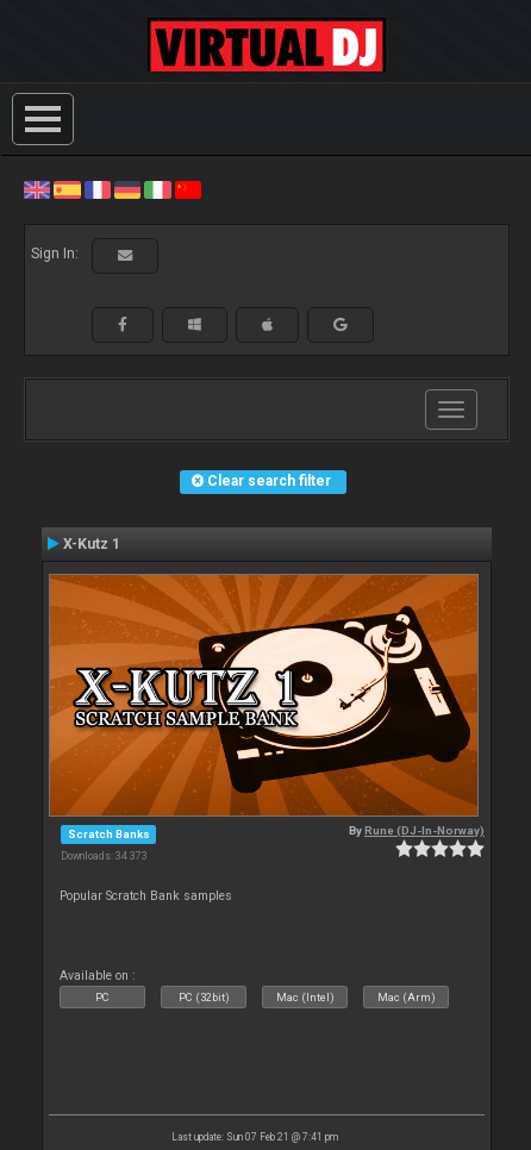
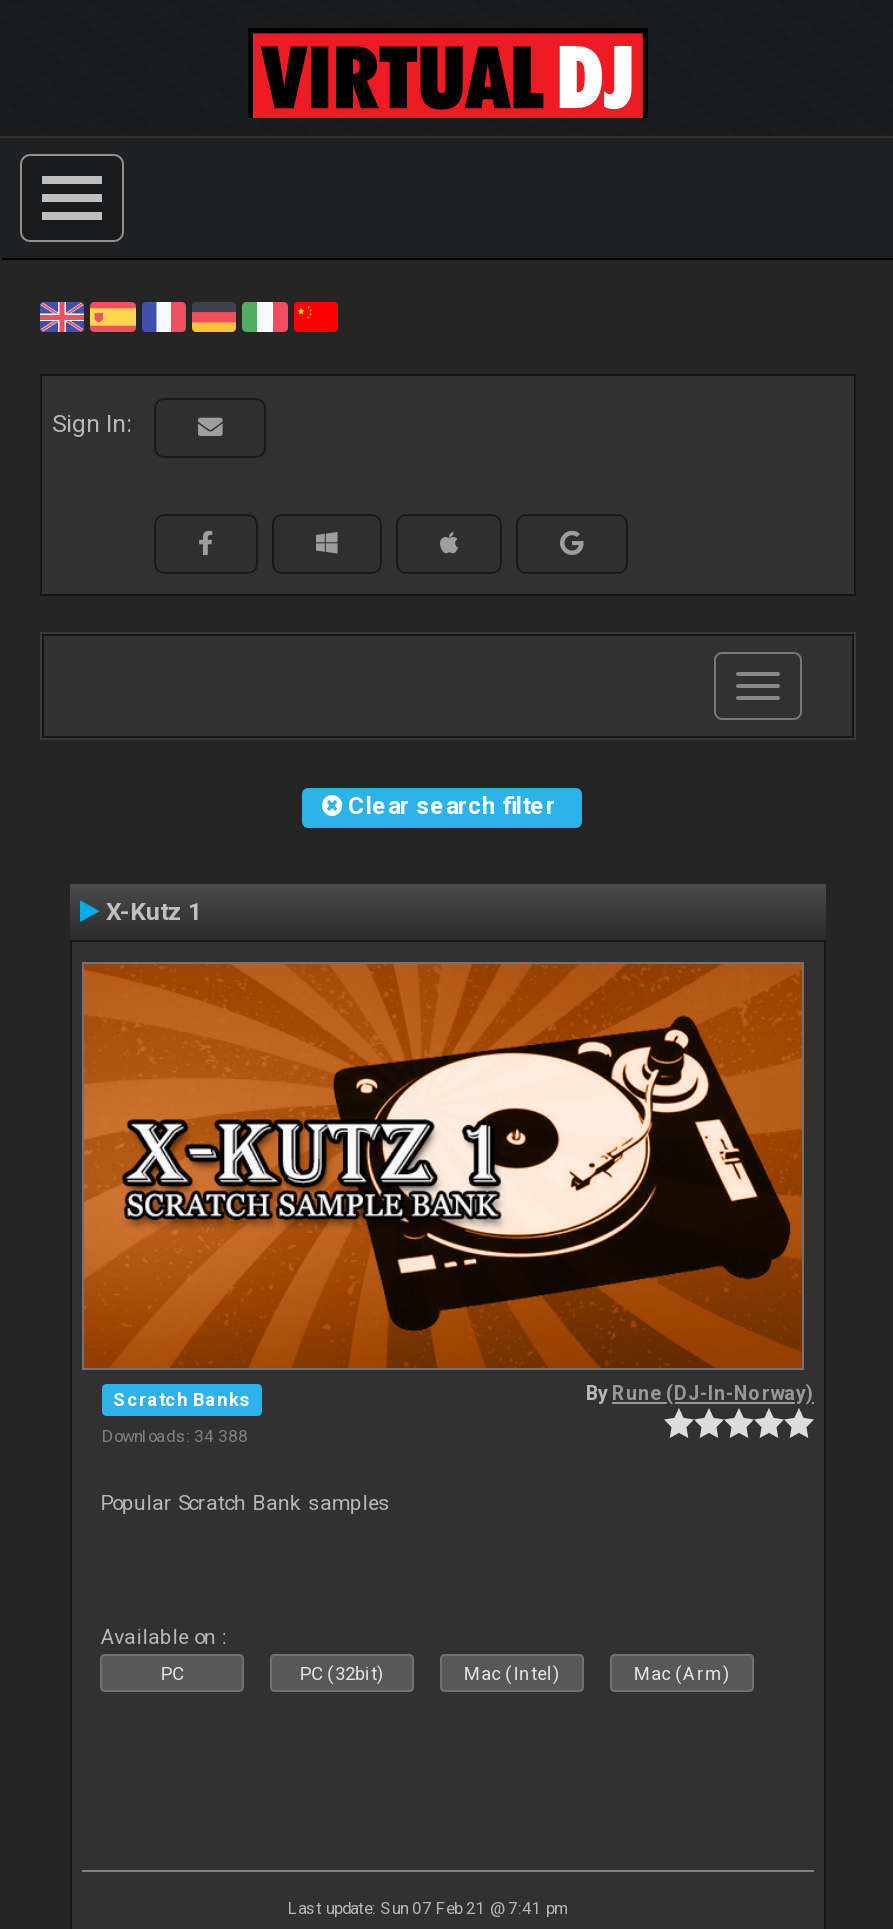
[61,850,148,862] Downloads: 34 373 -> [102,1425,248,1445] Downloads: 34 388

